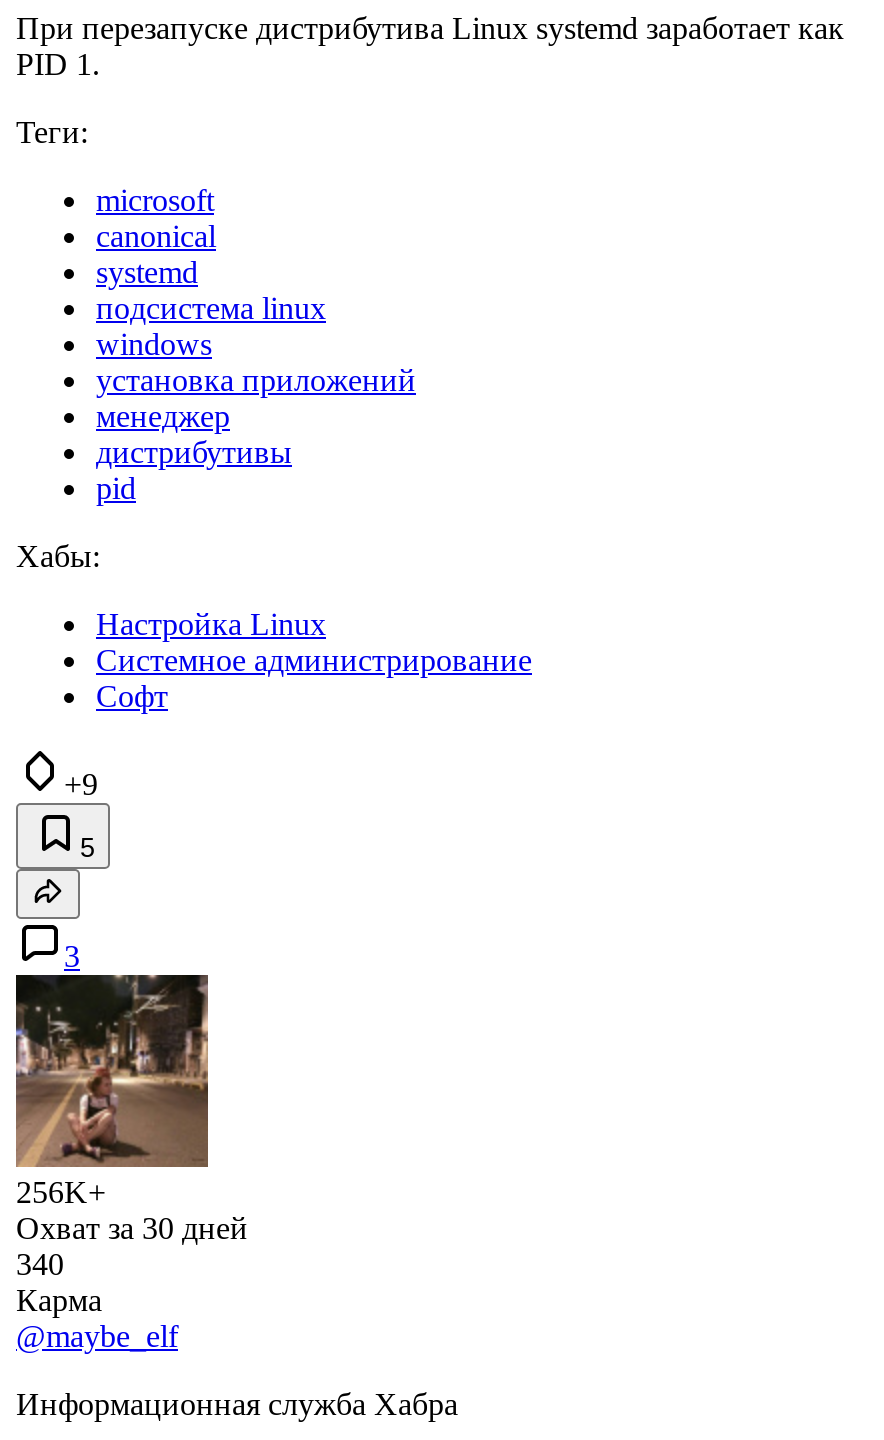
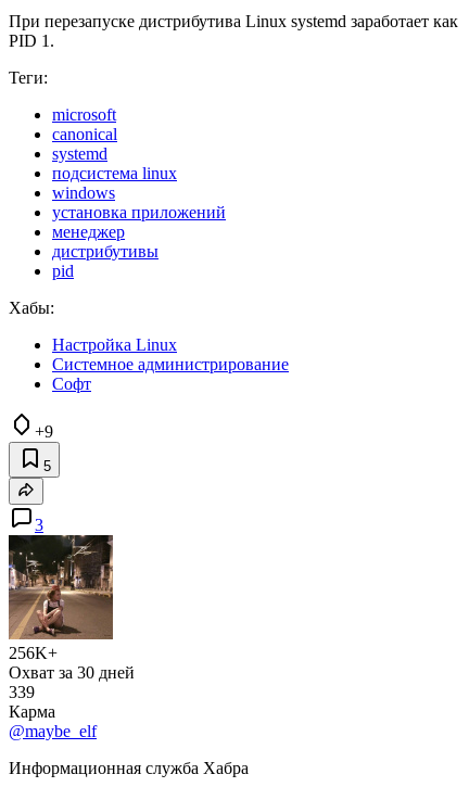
[16,1247,64,1281] 340 -> [9,683,35,701] 339

